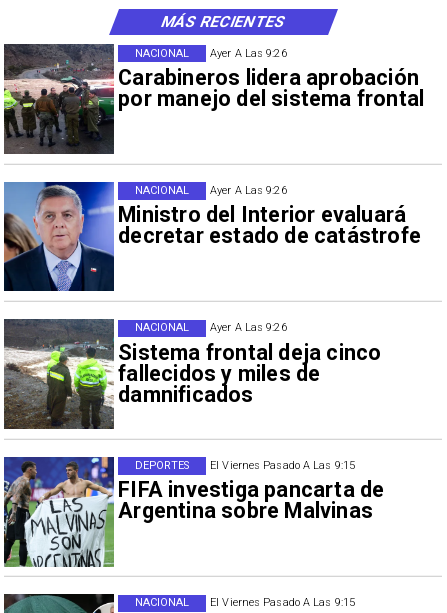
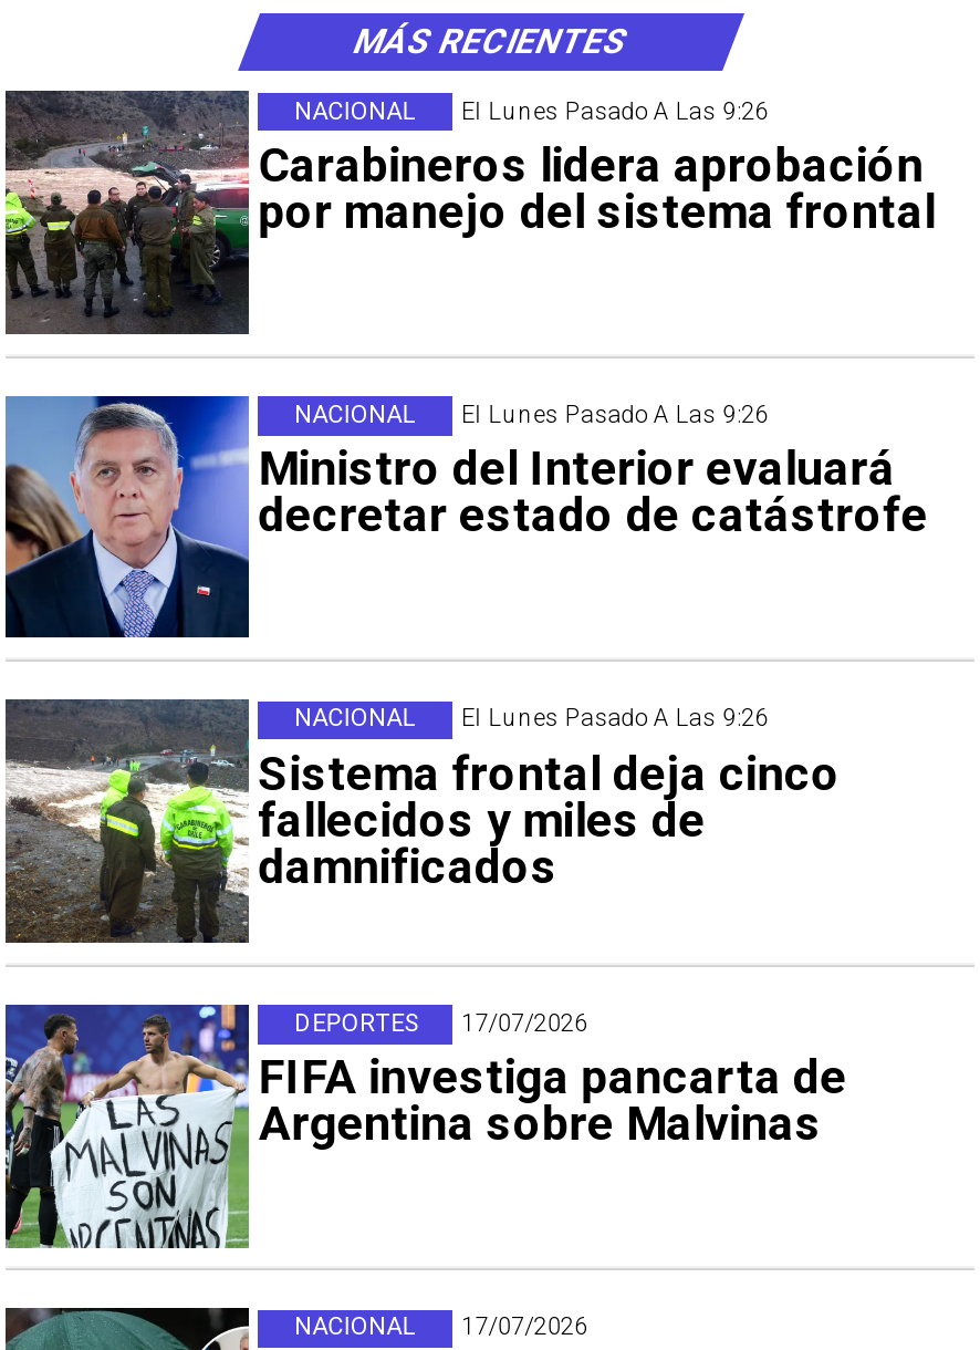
[210,46,287,59] Ayer A Las 9:26 -> [461,96,768,125] El Lunes Pasado A Las 9:26
[210,184,287,197] Ayer A Las 9:26 -> [461,401,768,429] El Lunes Pasado A Las 9:26
[210,321,287,334] Ayer A Las 9:26 -> [461,705,768,733] El Lunes Pasado A Las 9:26
[210,459,355,472] El Viernes Pasado A Las 9:15 -> [461,1009,588,1038] 17/07/2026
[210,596,355,609] El Viernes Pasado A Las 9:15 -> [461,1313,588,1342] 17/07/2026

